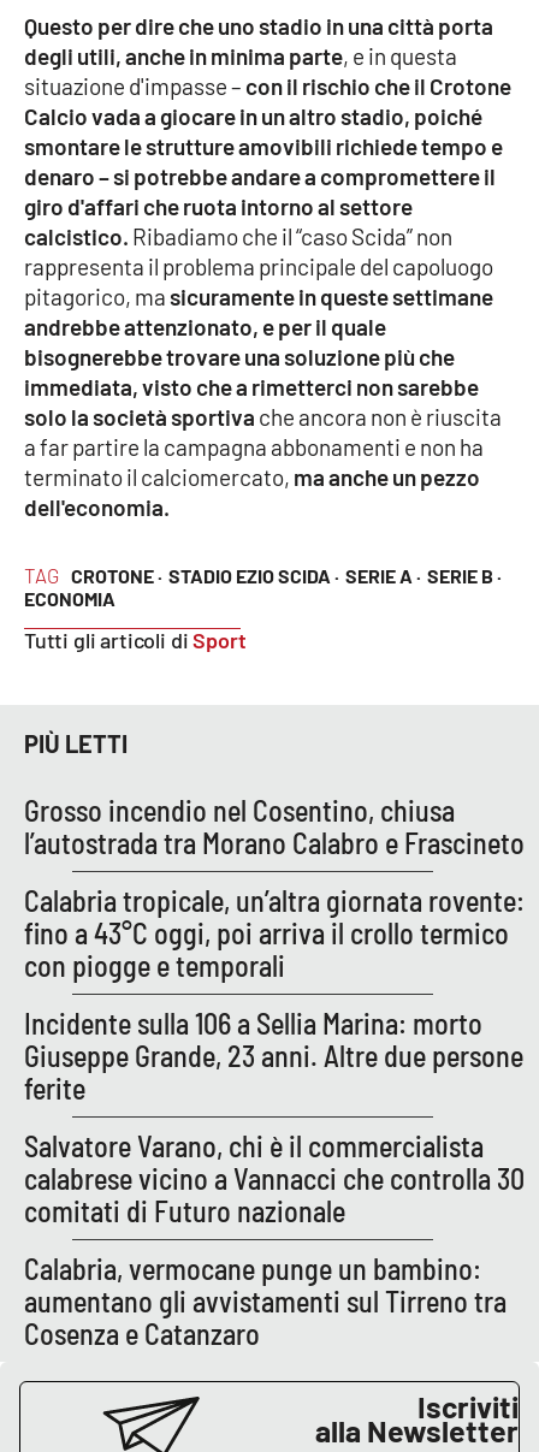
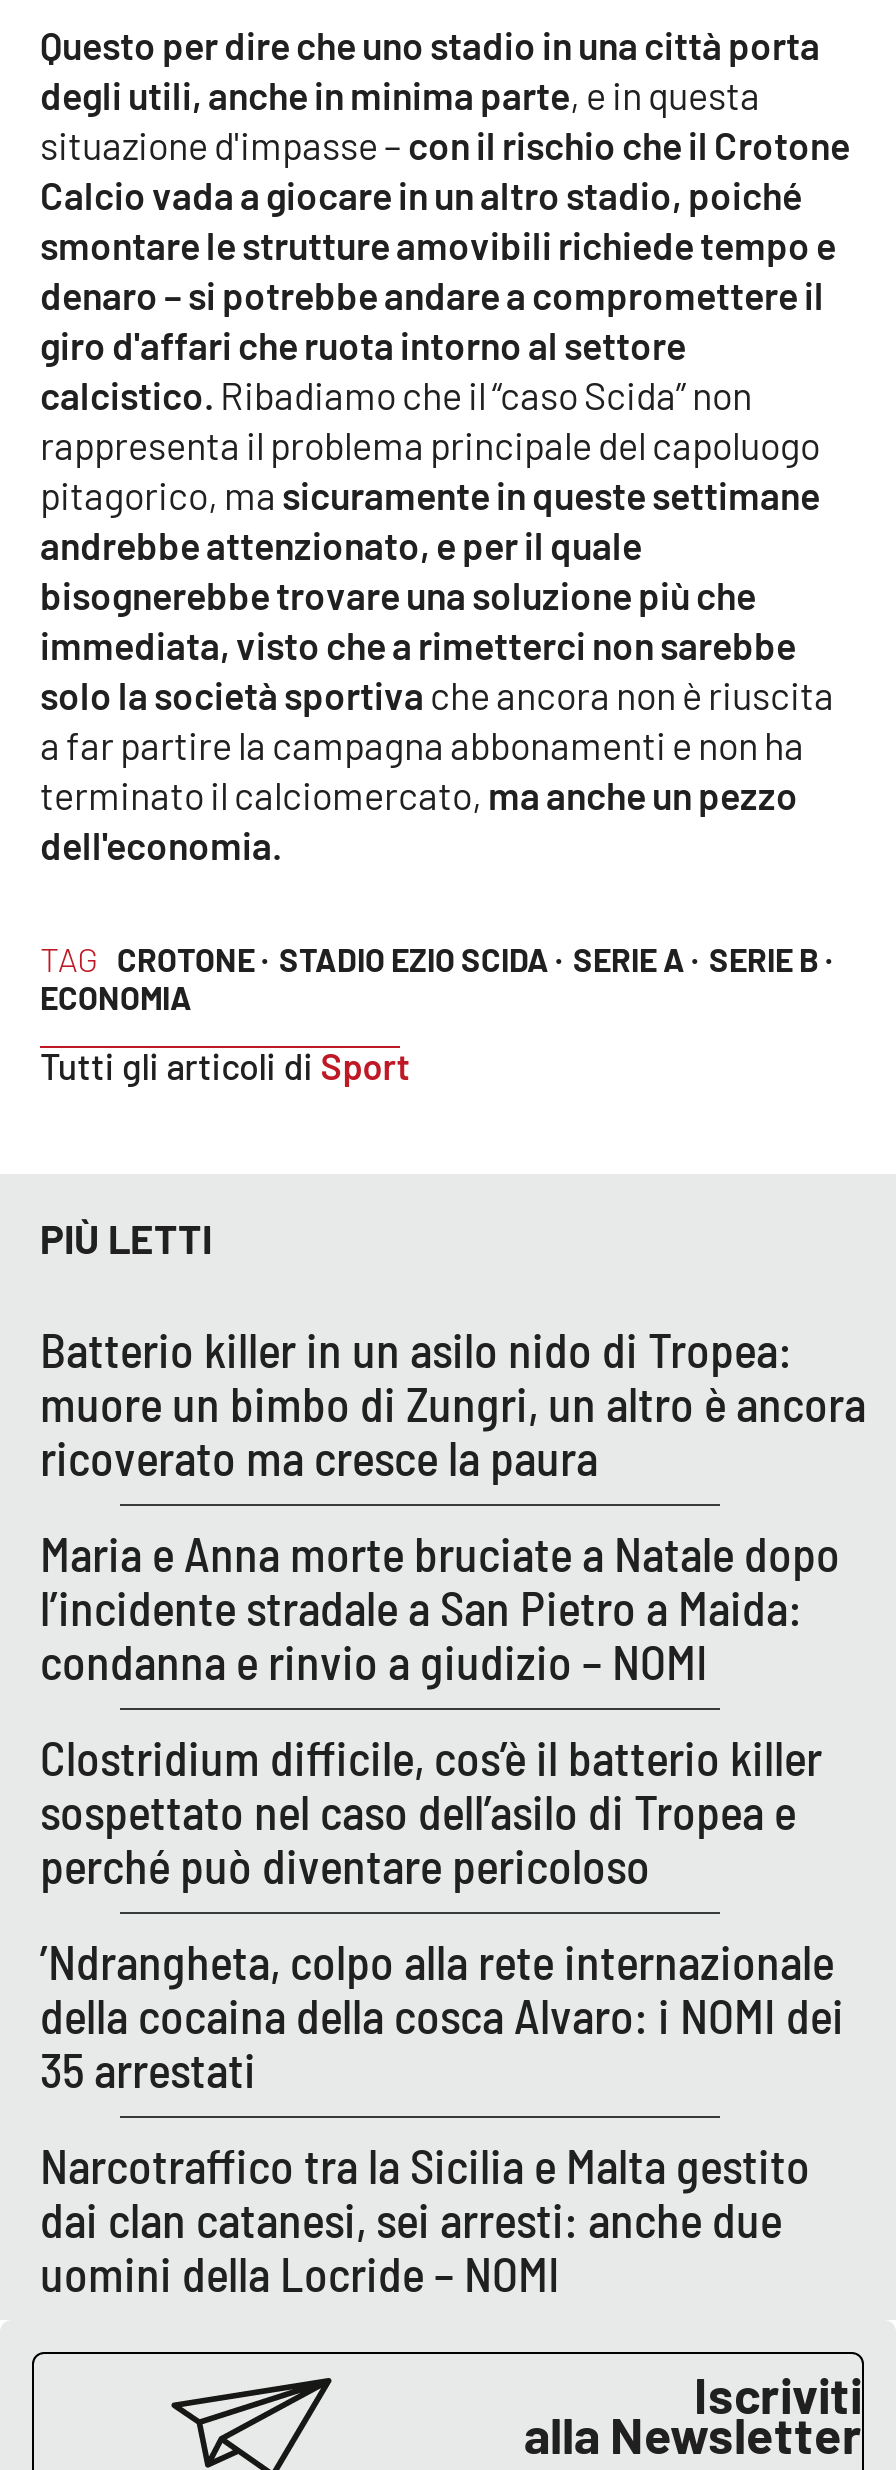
[24,793,525,861] Grosso incendio nel Cosentino, chiusa | l’autostrada tra Morano Calabro e Frascineto -> [40,1321,866,1487] Batterio killer in un asilo nido di Tropea: | muore un bimbo di Zungri, un altro è ancora | ricoverato ma cresce la paura
[24,883,525,983] Calabria tropicale, un’altra giornata rovente: | fino a 43°C oggi, poi arriva il crollo termico | con piogge e temporali -> [40,1525,840,1691] Maria e Anna morte bruciate a Natale dopo | l’incidente stradale a San Pietro a Maida: | condanna e rinvio a giudizio – NOMI
[24,1006,523,1106] Incidente sulla 106 a Sellia Marina: morto | Giuseppe Grande, 23 anni. Altre due persone | ferite -> [40,1729,822,1895] Clostridium difficile, cos’è il batterio killer | sospettato nel caso dell’asilo di Tropea e | perché può diventare pericoloso
[24,1129,525,1229] Salvatore Varano, chi è il commercialista | calabrese vicino a Vannacci che controlla 30 | comitati di Futuro nazionale -> [40,1933,844,2099] ’Ndrangheta, colpo alla rete internazionale | della cocaina della cosca Alvaro: i NOMI dei | 35 arrestati
[24,1252,507,1351] Calabria, vermocane punge un bambino: | aumentano gli avvistamenti sul Tirreno tra | Cosenza e Catanzaro -> [40,2137,810,2303] Narcotraffico tra la Sicilia e Malta gestito | dai clan catanesi, sei arresti: anche due | uomini della Locride – NOMI

